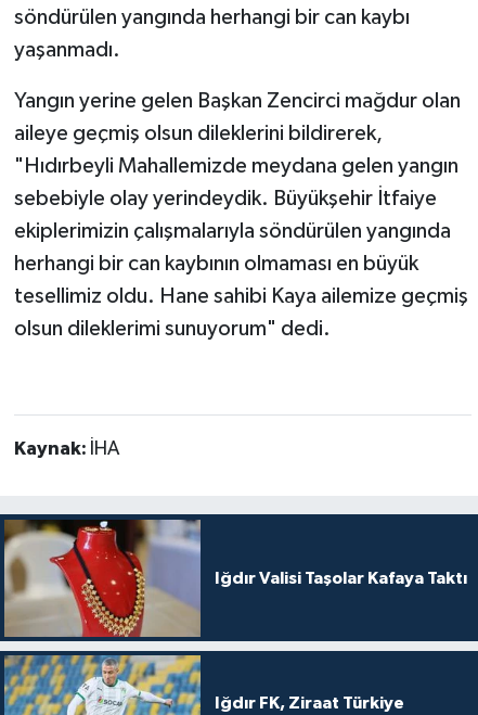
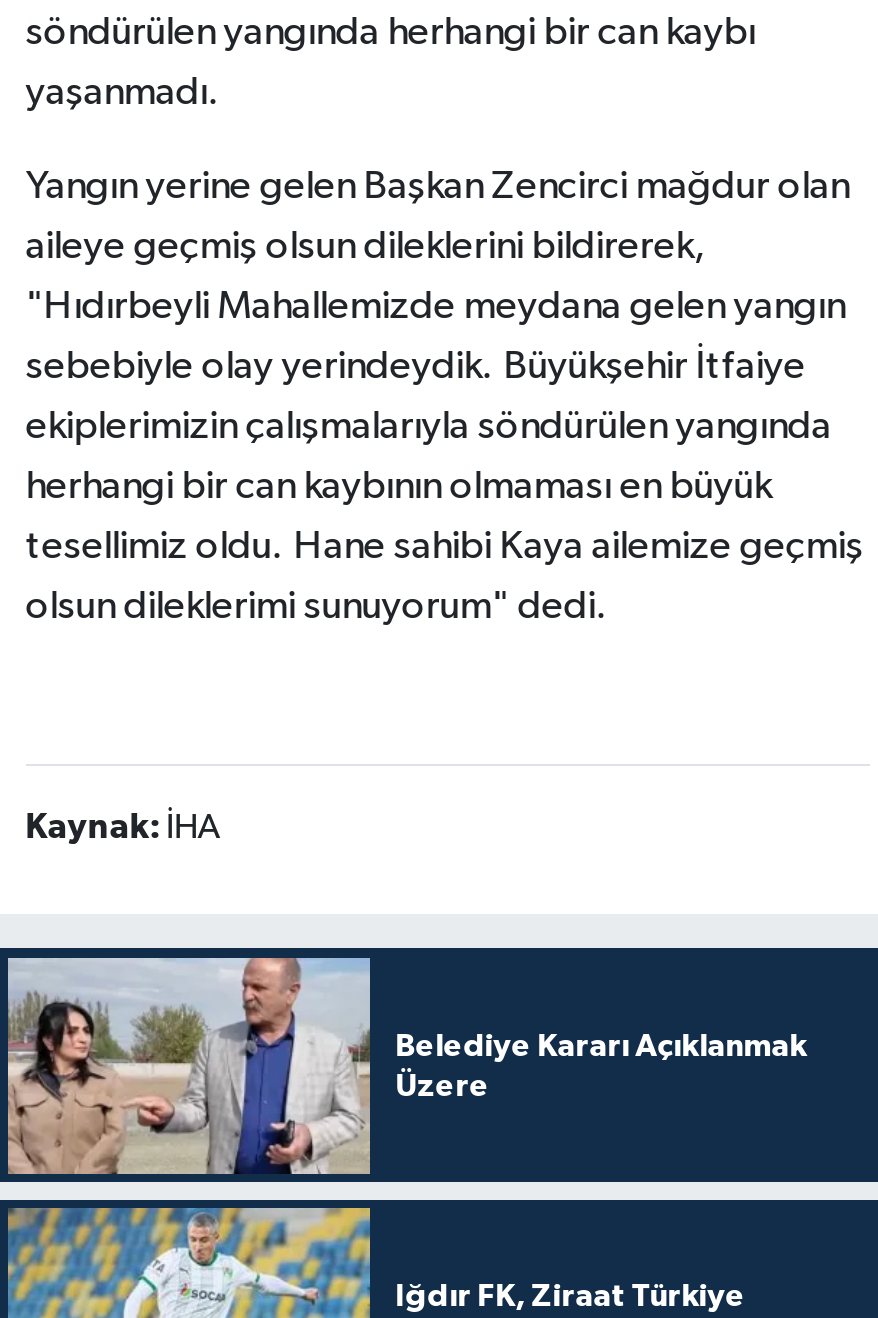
[4,519,467,638] [image] | Iğdır Valisi Taşolar Kafaya Taktı -> [6,956,807,1176] [image] | Belediye Kararı Açıklanmak | Üzere

